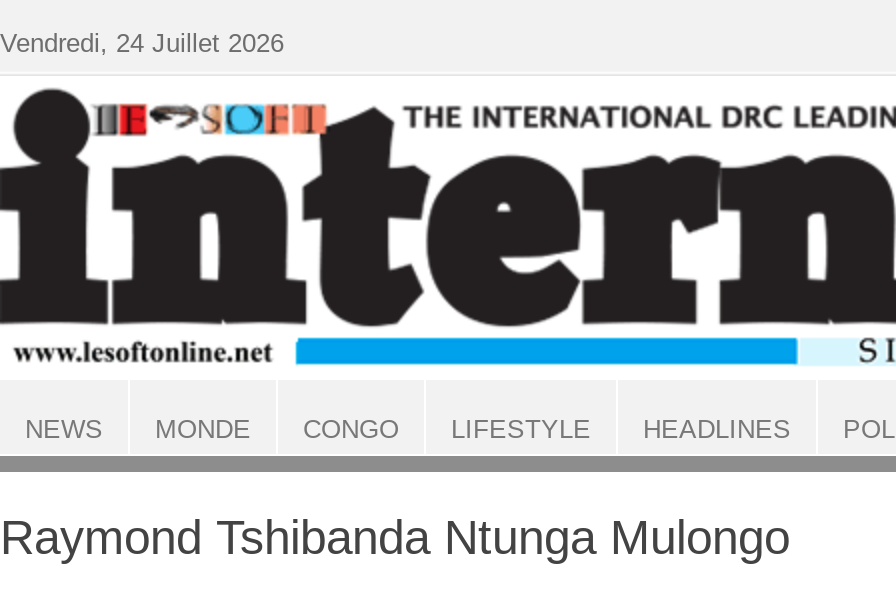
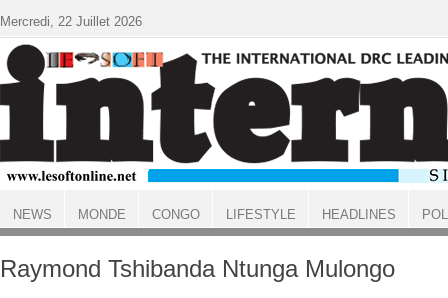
[0,28,284,58] Vendredi, 24 Juillet 2026 -> [0,14,142,29] Mercredi, 22 Juillet 2026

